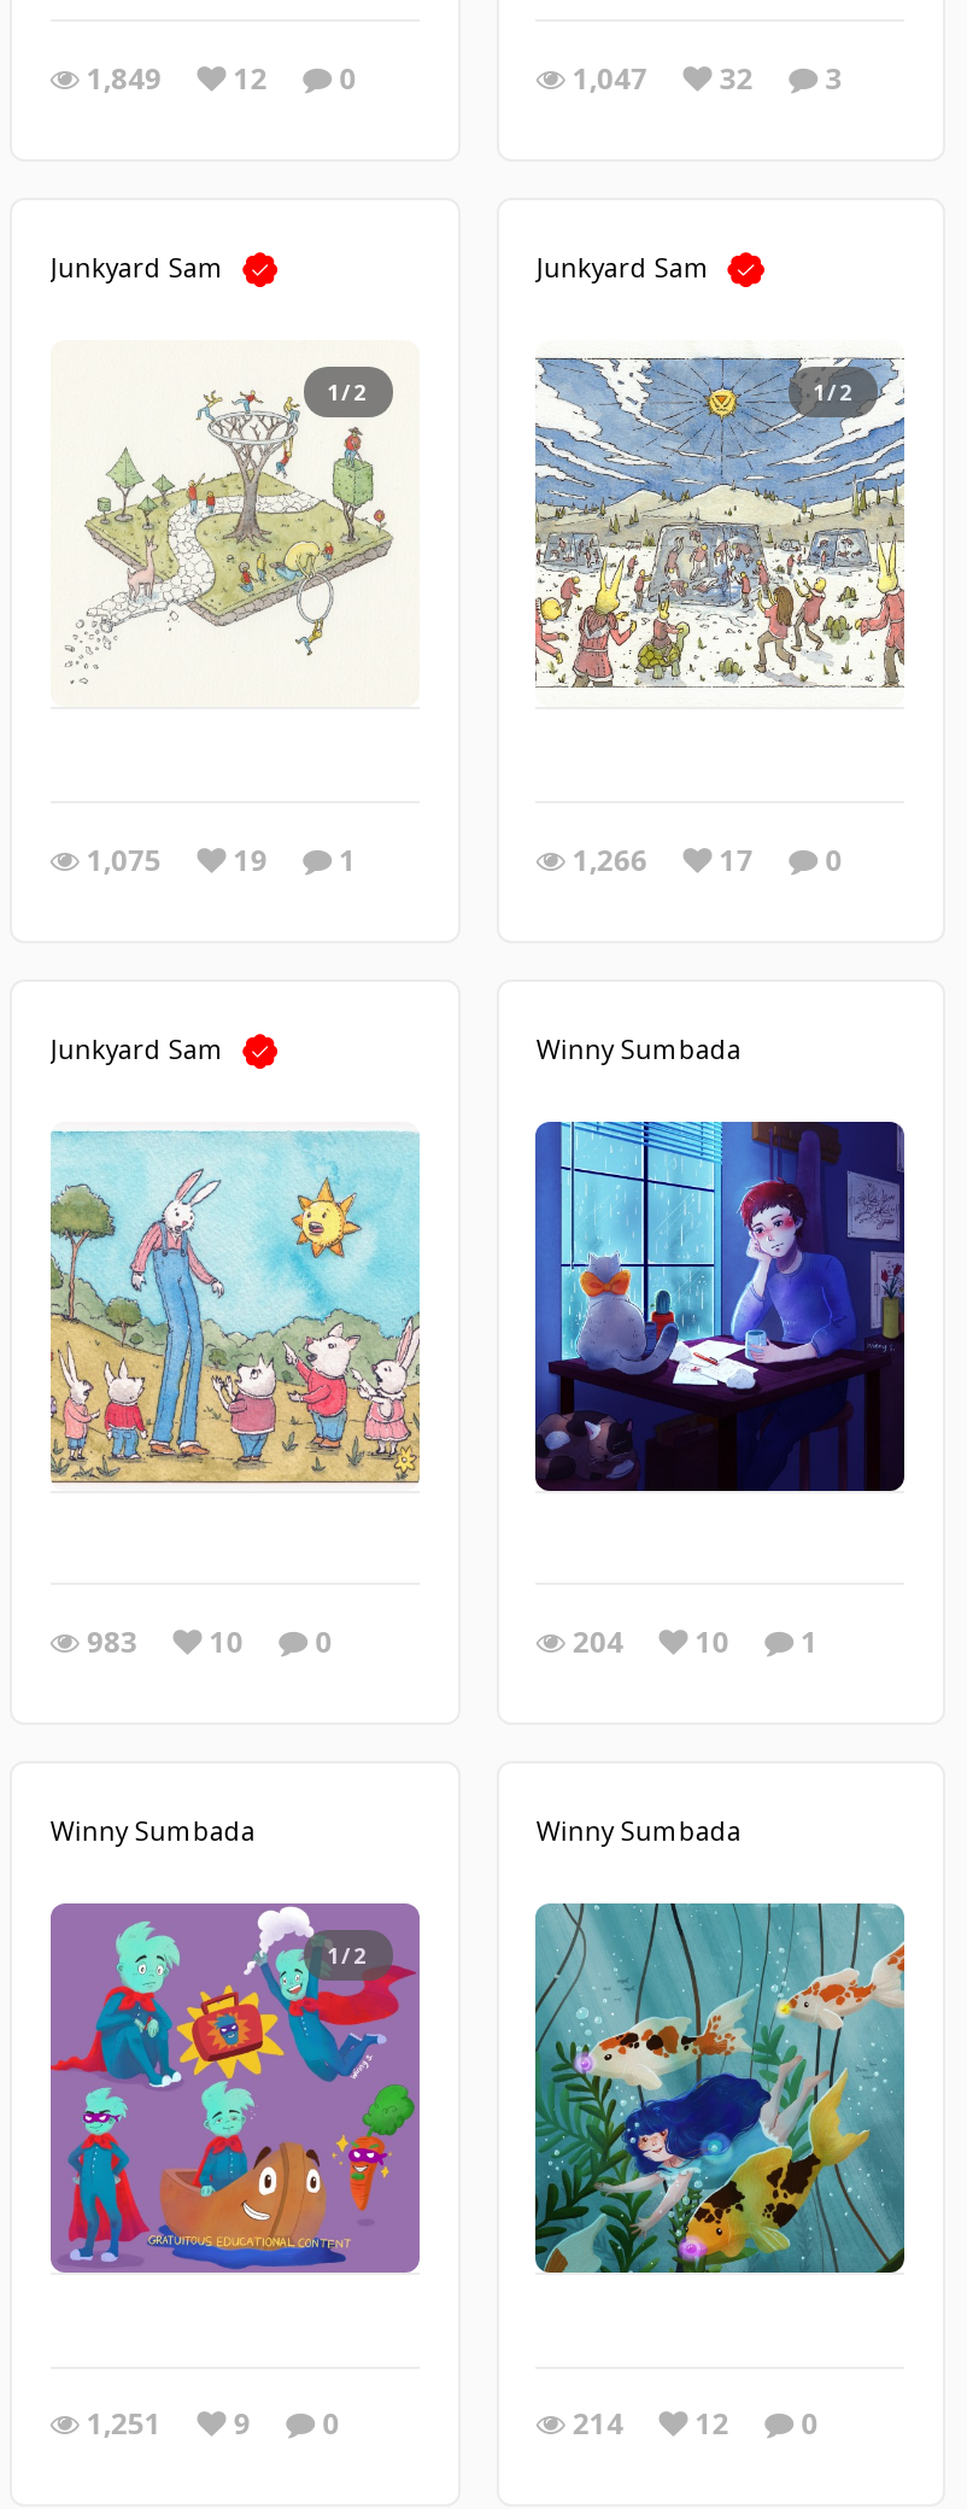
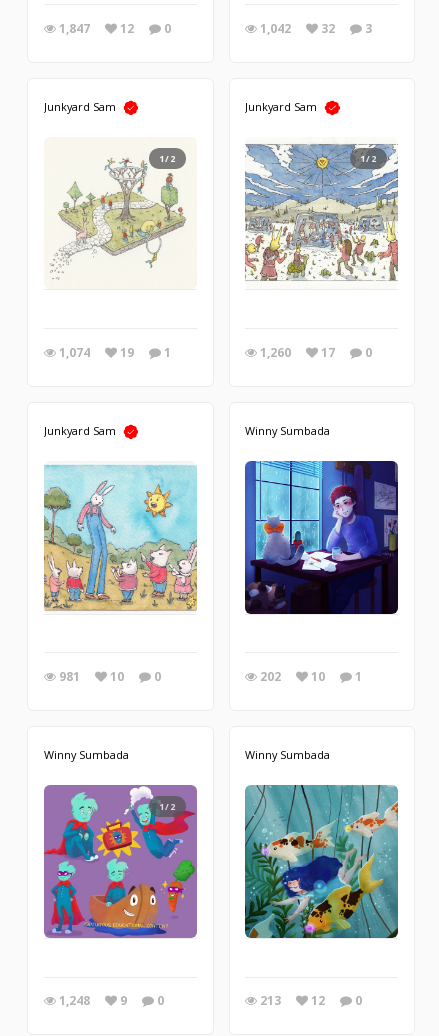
[79,58,356,99] 1,849 12 0 -> [56,20,171,37] 1,847 12 0
[565,58,842,99] 1,047 32 3 -> [257,20,372,37] 1,042 32 3
[79,840,356,881] 1,075 19 1 -> [56,344,171,361] 1,074 19 1
[565,840,842,881] 1,266 17 0 -> [257,344,372,361] 1,260 17 0
[79,1622,332,1663] 983 10 0 -> [56,668,161,685] 981 10 0
[565,1622,818,1663] 204 10 1 -> [257,668,362,685] 202 10 1
[79,2404,339,2445] 1,251 9 0 -> [56,992,164,1009] 1,248 9 0
[565,2404,818,2445] 214 12 0 -> [257,992,362,1009] 213 12 0

